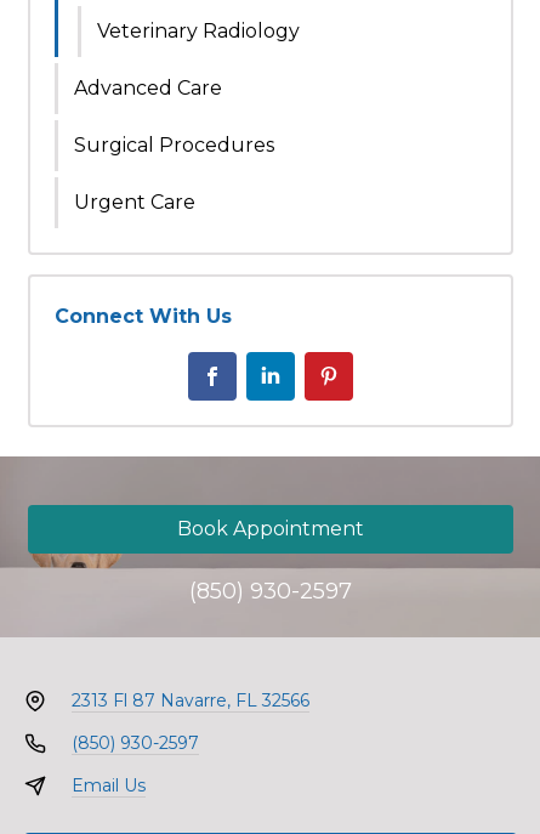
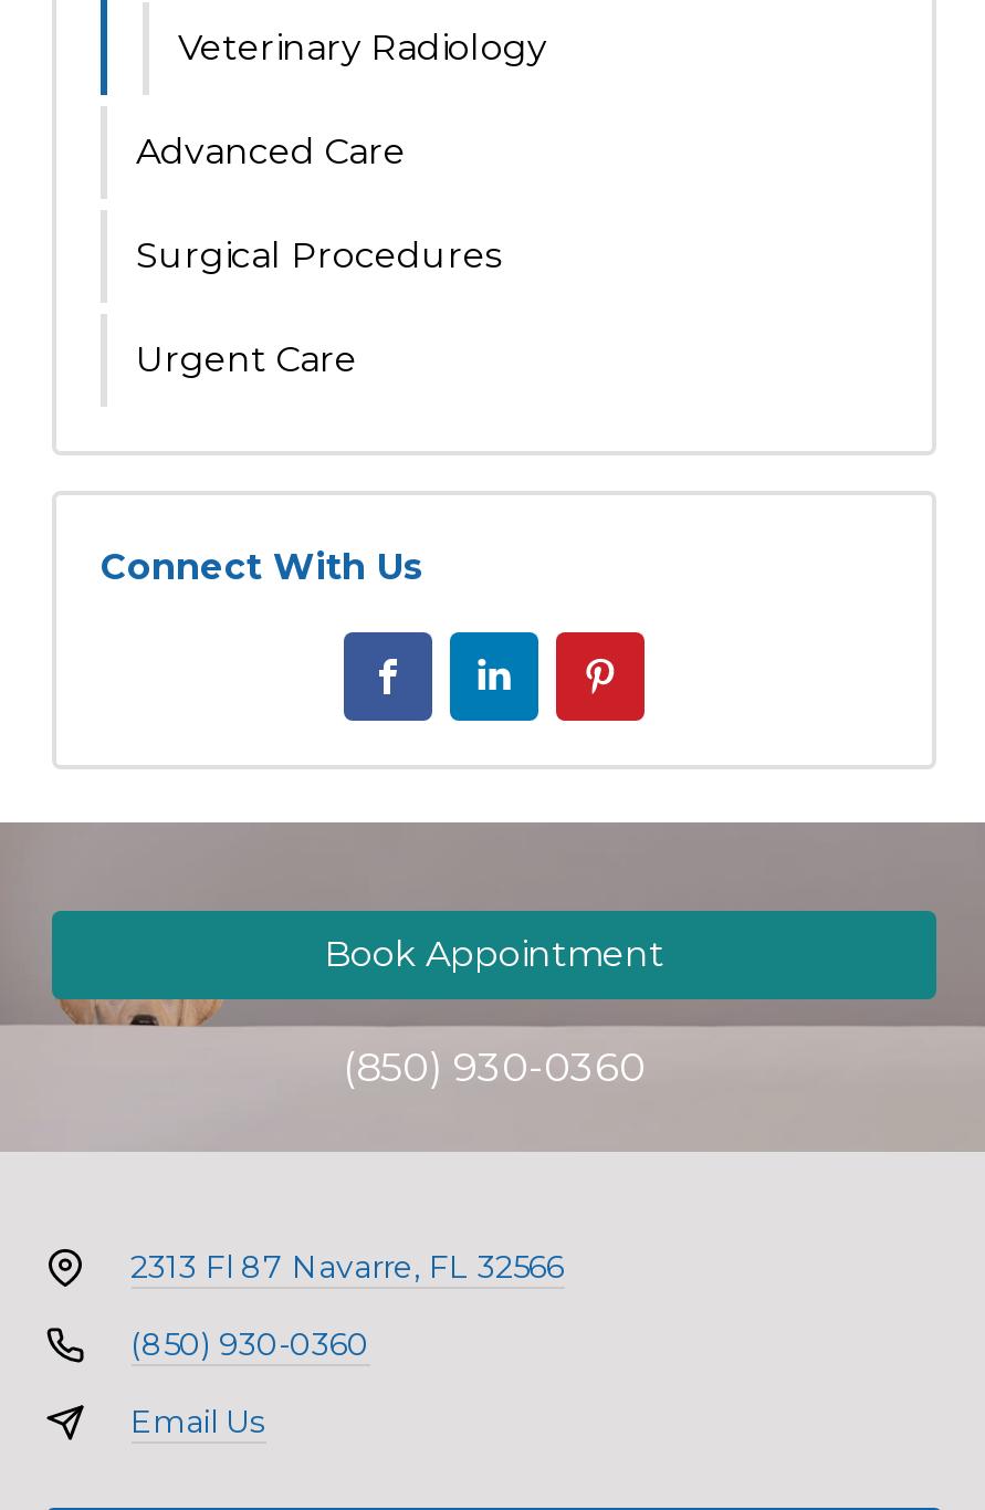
[189,578,352,605] (850) 930-2597 -> [343,1044,646,1093] (850) 930-0360
[71,732,198,754] (850) 930-2597 -> [130,1325,369,1365] (850) 930-0360

